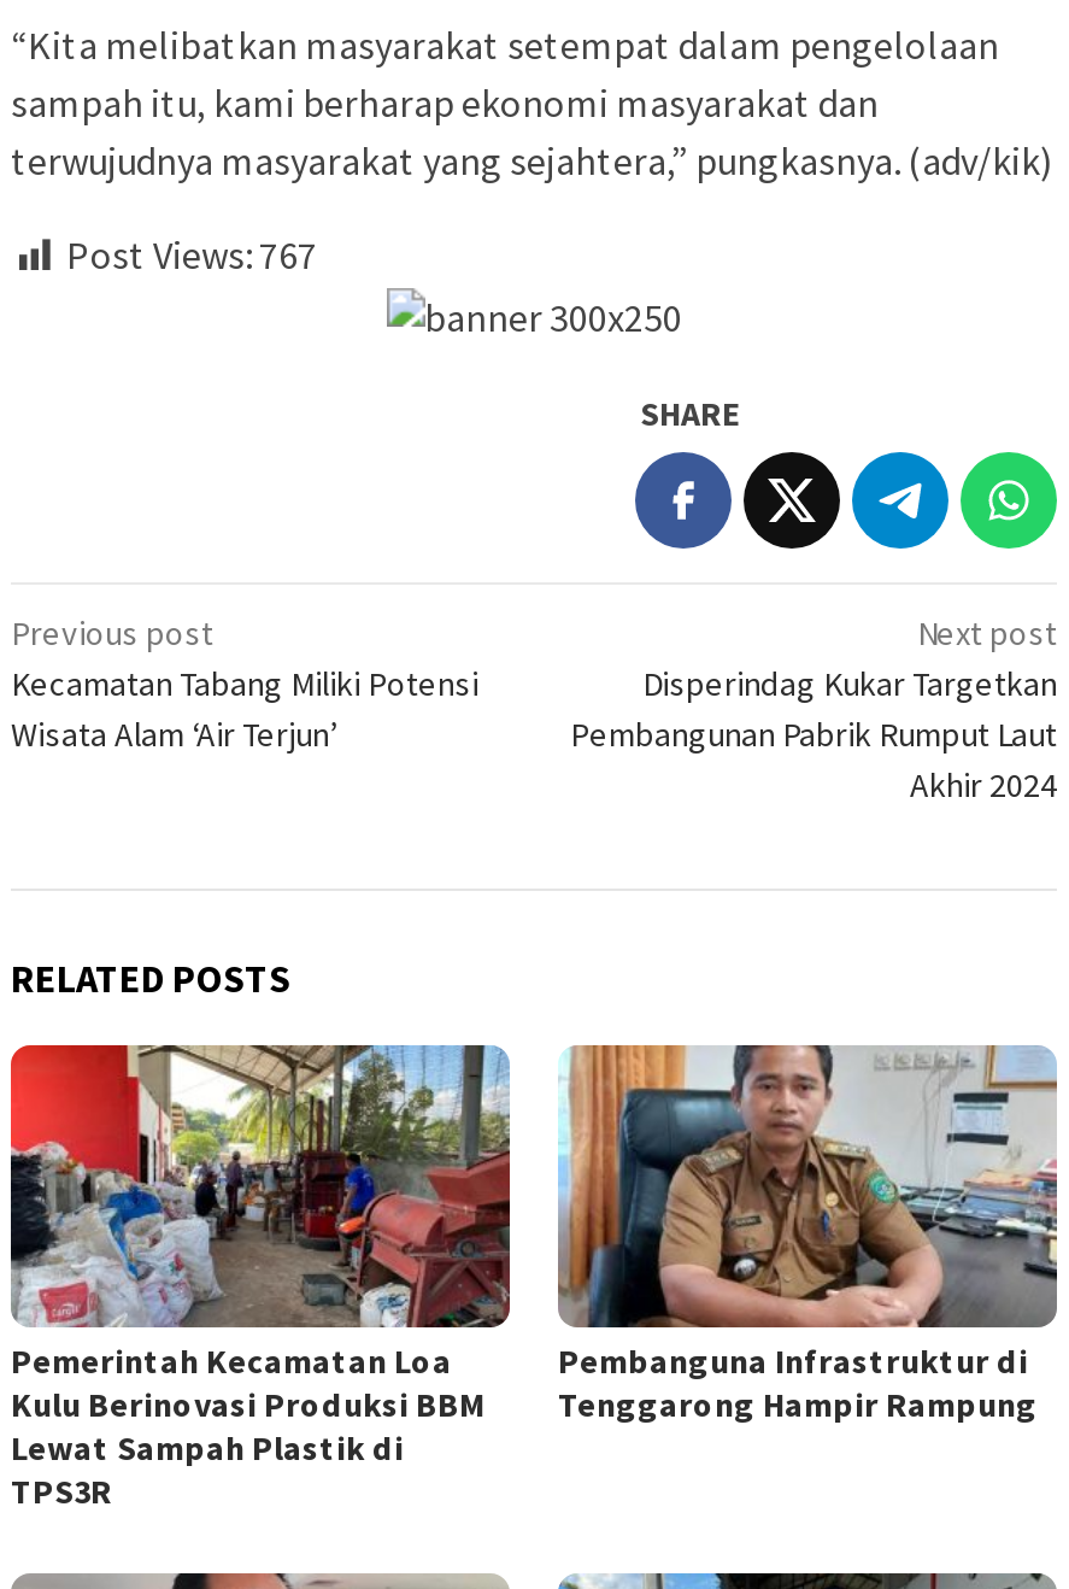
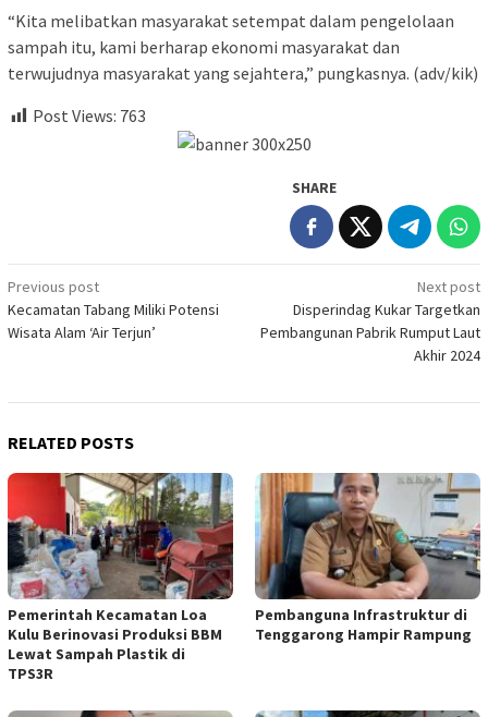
[66,230,317,278] Post Views: 767 -> [33,104,146,126] Post Views: 763

